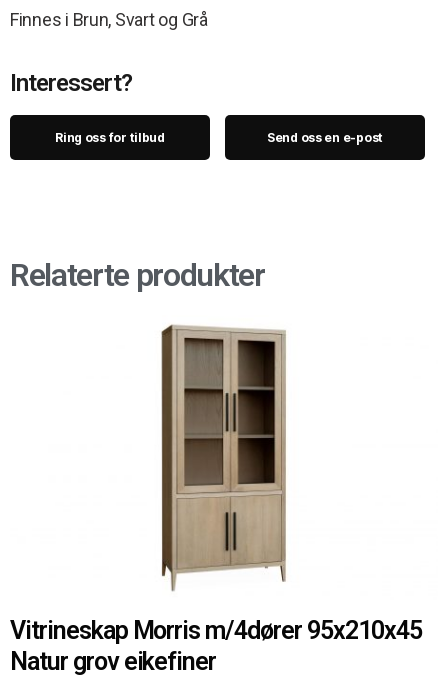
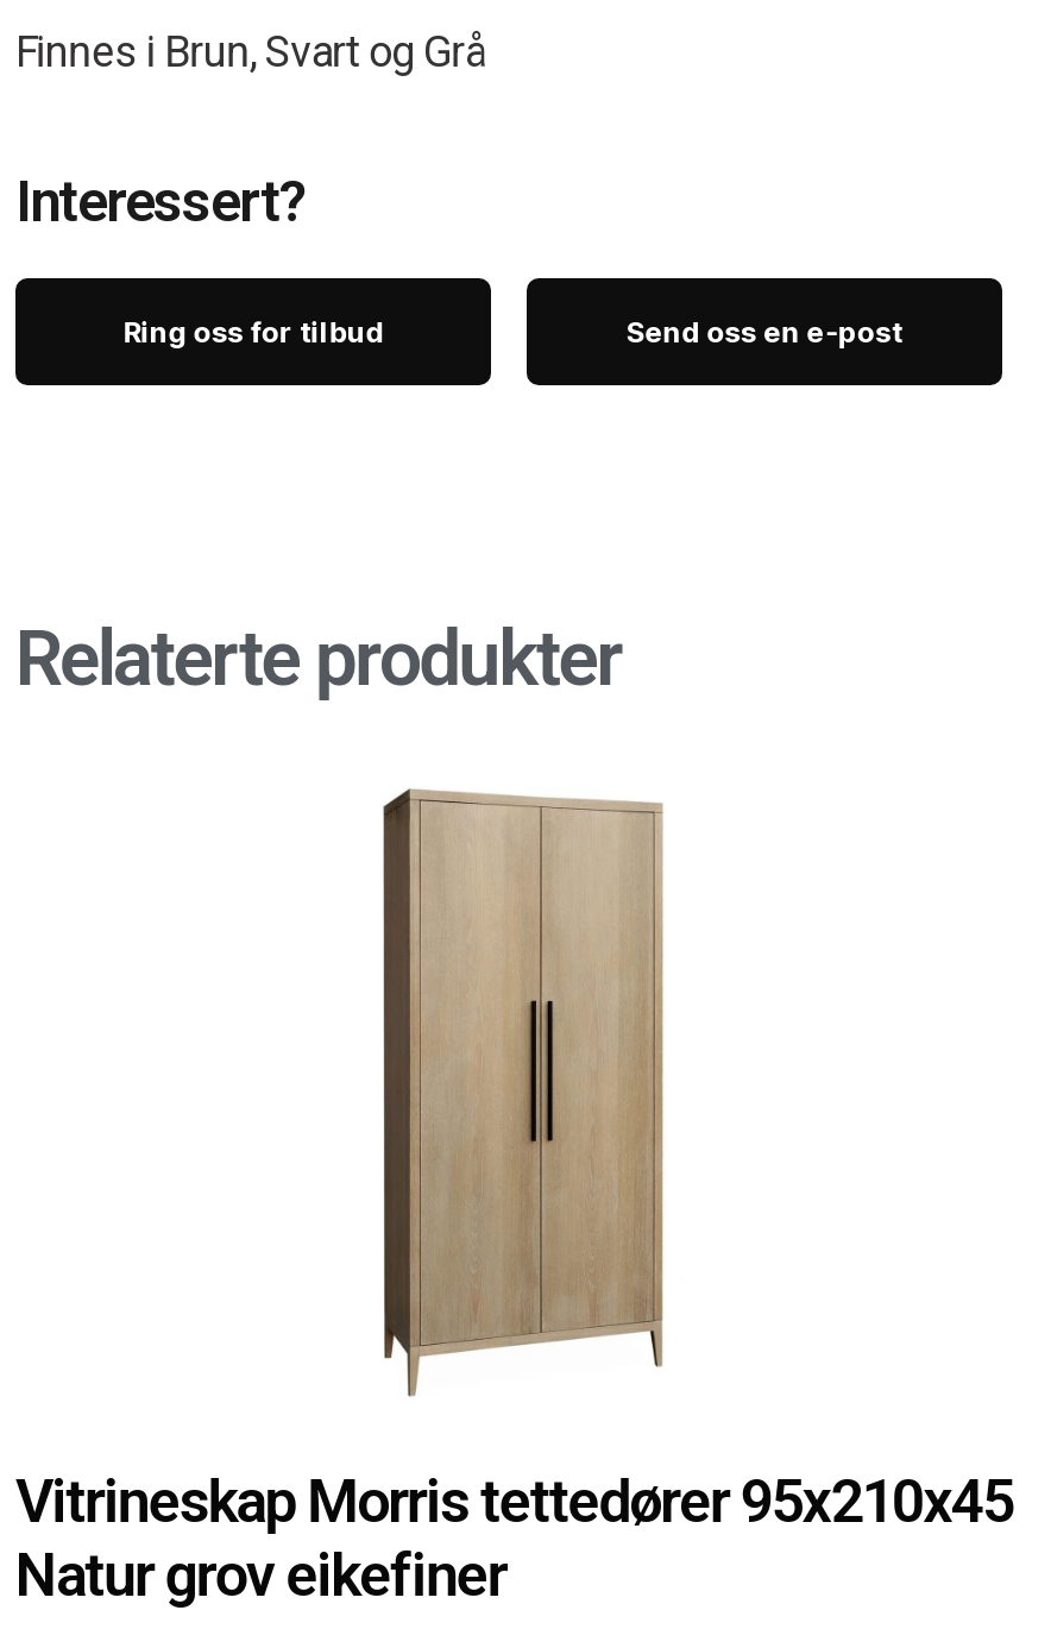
[10,324,422,645] [image] | Vitrineskap Morris m/4dører 95x210x45 -> [15,778,1013,1537] [image] | Vitrineskap Morris tettedører 95x210x45

